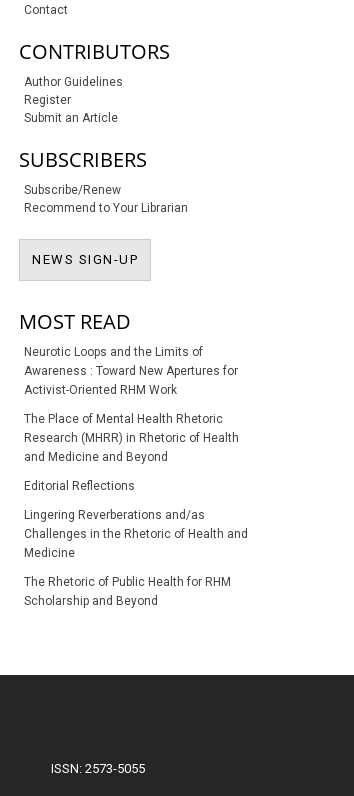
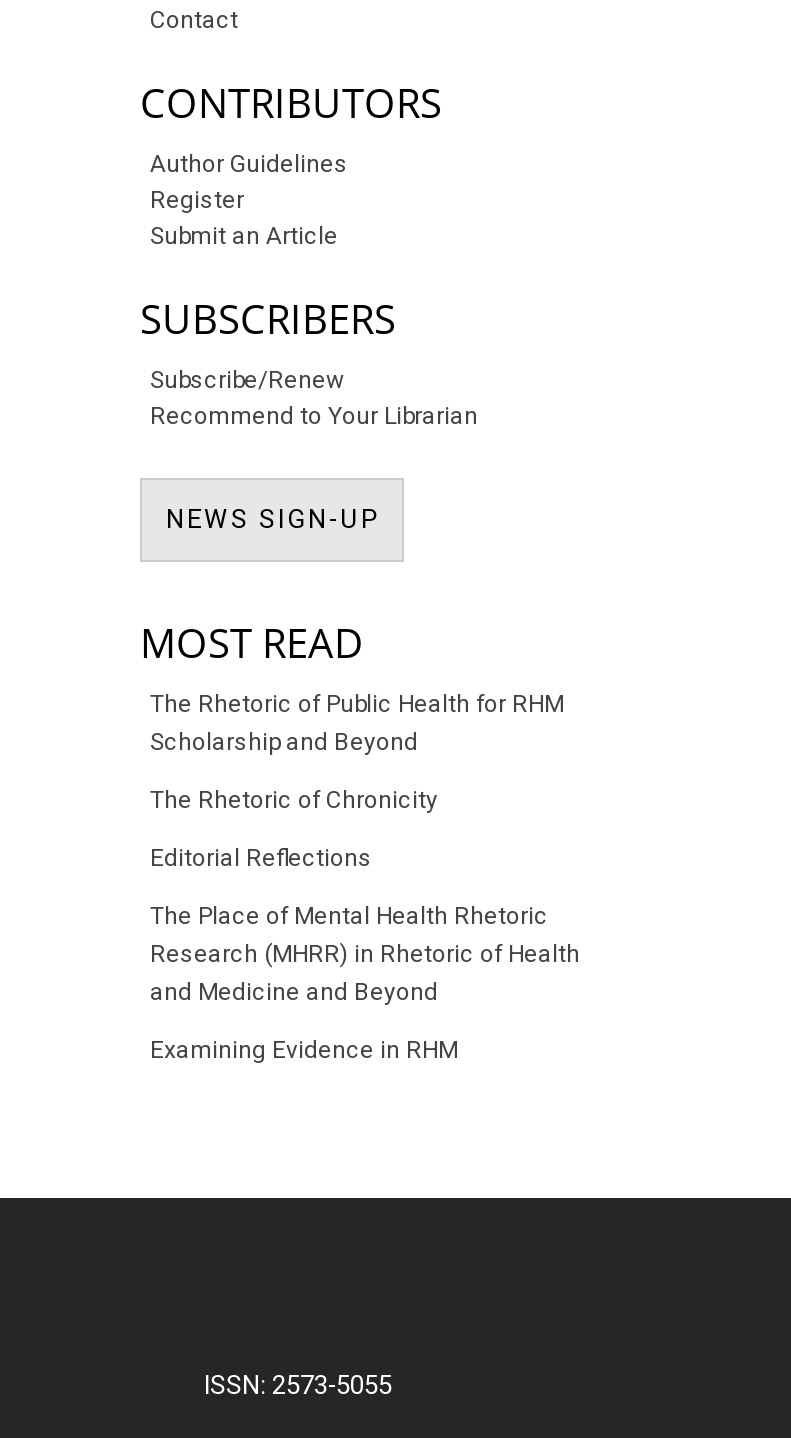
[24,345,238,397] Neurotic Loops and the Limits of | Awareness : Toward New Apertures for | Activist-Oriented RHM Work -> [150,786,438,814] The Rhetoric of Chronicity
moved [24,412,239,464] -> [150,902,580,1006]: The Place of Mental Health Rhetoric | Research (MHRR) in Rhetoric of Health | and Medicine and Beyond
moved [24,479,135,493] -> [150,844,372,872]: Editorial Reflections
[24,508,248,560] Lingering Reverberations and/as | Challenges in the Rhetoric of Health and | Medicine -> [150,1036,458,1064] Examining Evidence in RHM
moved [24,575,231,608] -> [150,690,564,756]: The Rhetoric of Public Health for RHM | Scholarship and Beyond

